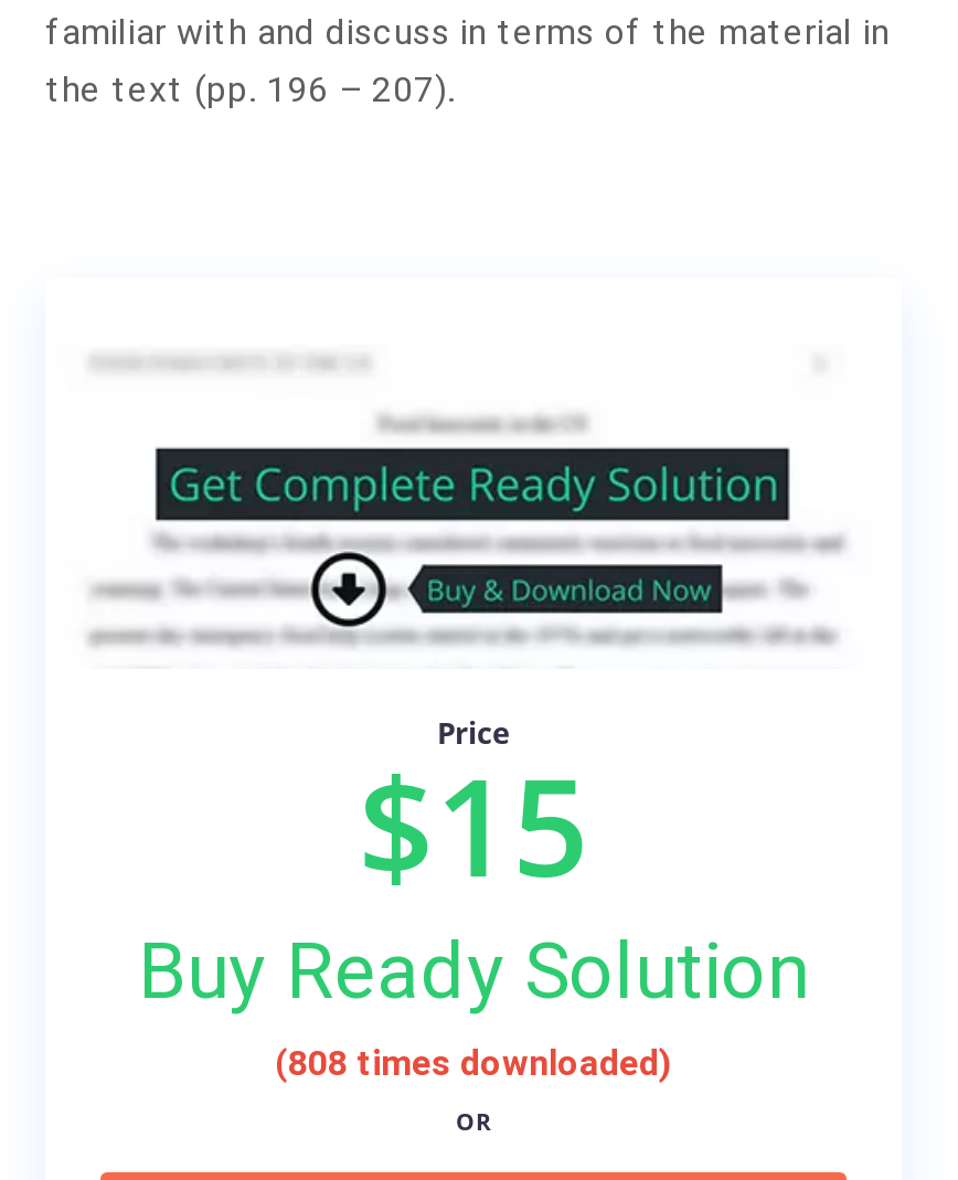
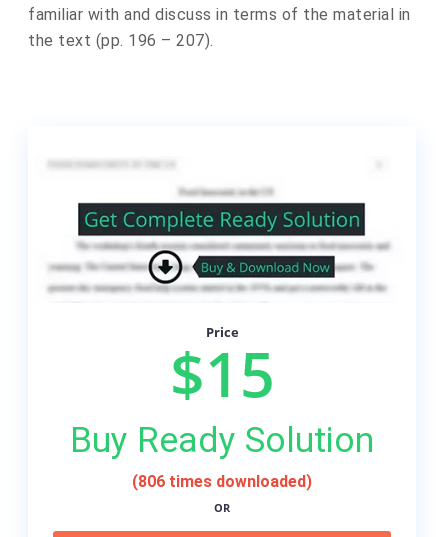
[275,1043,672,1085] (808 times downloaded) -> [132,472,312,491] (806 times downloaded)

